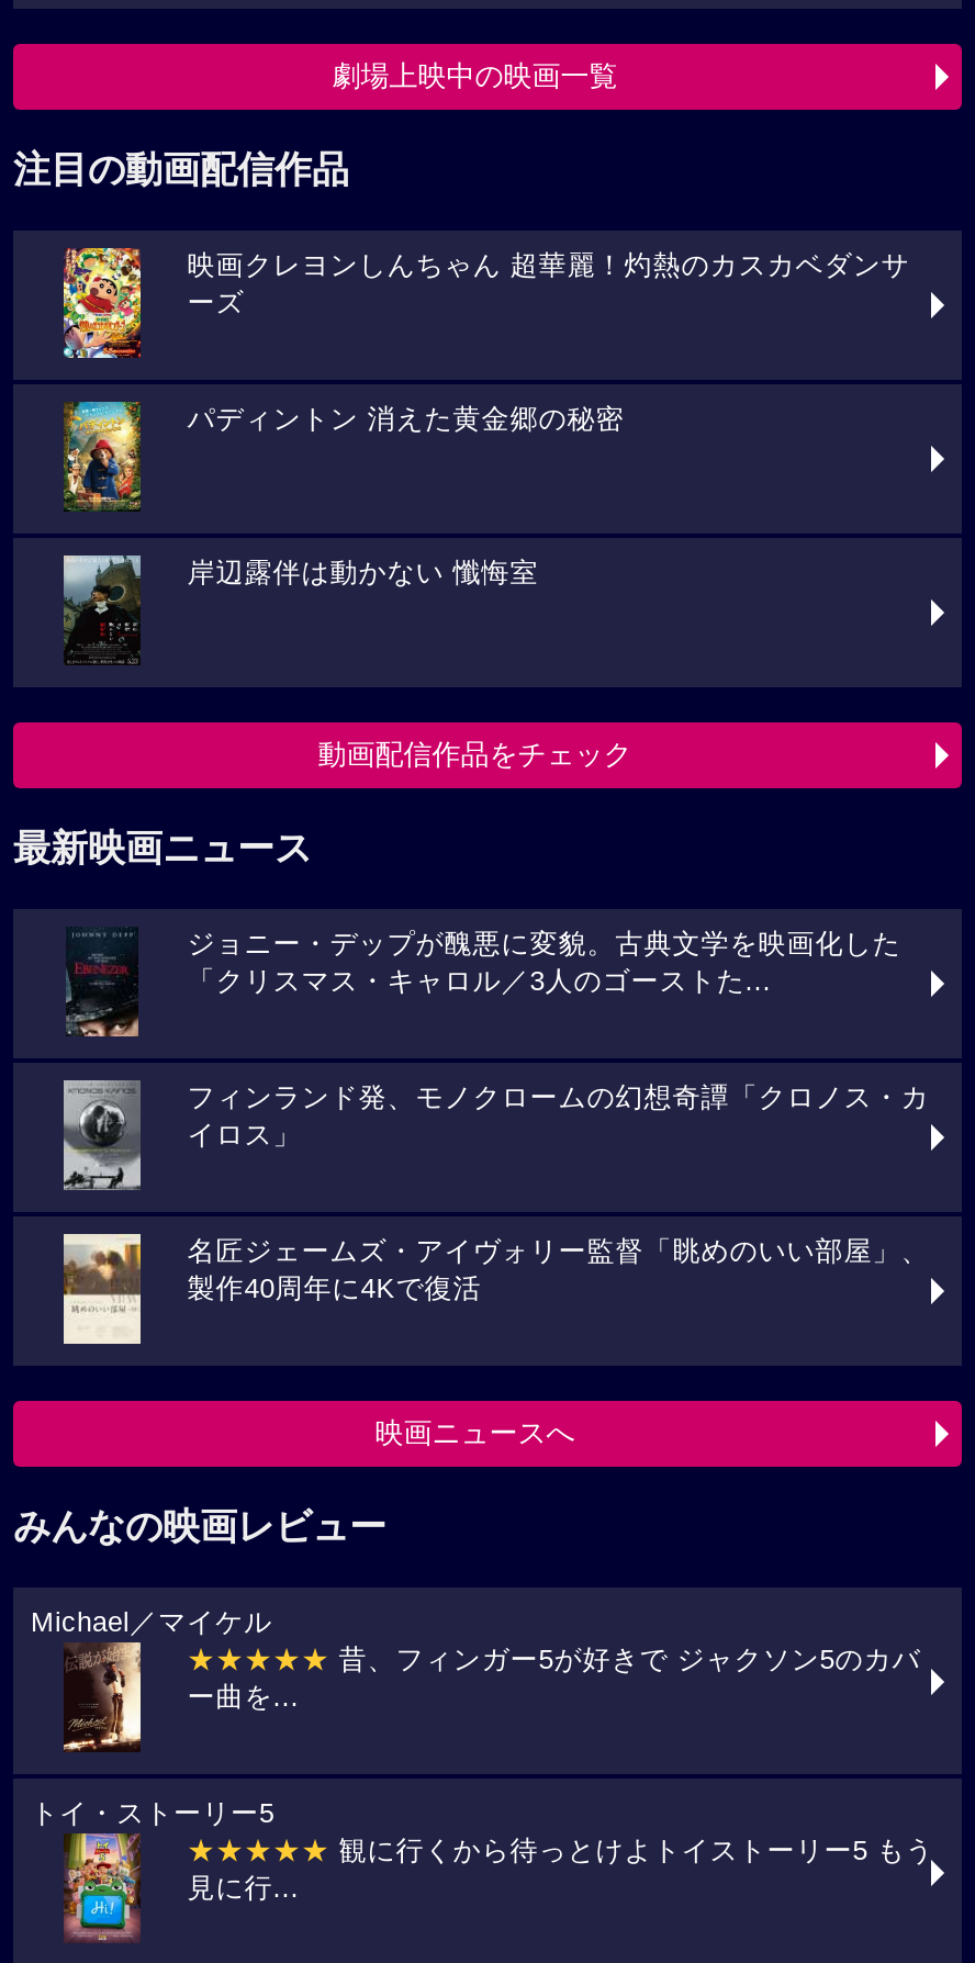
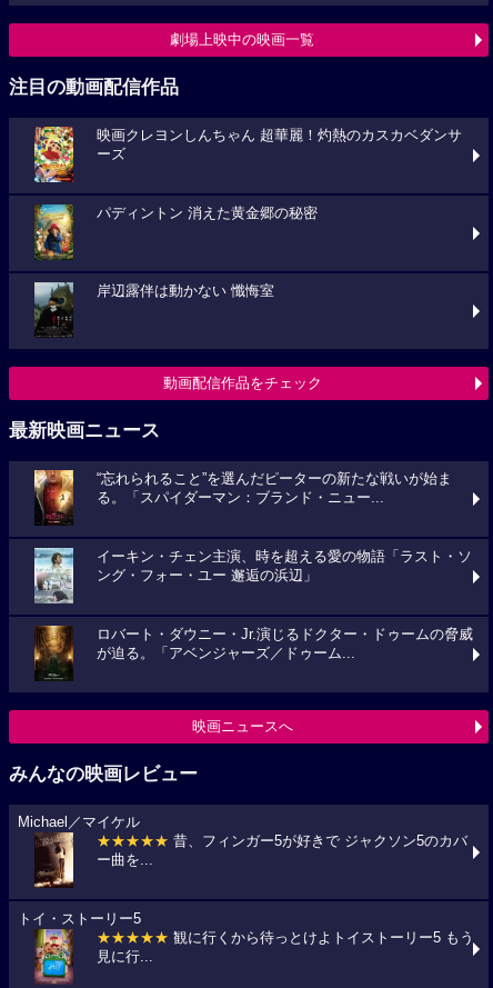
[64,927,901,1039] [image] | ジョニー・デップが醜悪に変貌。古典文学を映画化した | 「クリスマス・キャロル／3人のゴーストた... -> [33,469,452,526] [image] | “忘れられること”を選んだピーターの新たな戦いが始ま | る。「スパイダーマン：ブランド・ニュー...
[64,1080,930,1188] [image] | フィンランド発、モノクロームの幻想奇譚「クロノス・カ | イロス」 -> [33,548,472,603] [image] | イーキン・チェン主演、時を超える愛の物語「ラスト・ソ | ング・フォー・ユー 邂逅の浜辺」
[61,1232,930,1346] [image] | 名匠ジェームズ・アイヴォリー監督「眺めのいい部屋」、 | 製作40周年に4Kで復活 -> [33,625,473,682] [image] | ロバート・ダウニー・Jr.演じるドクター・ドゥームの脅威 | が迫る。「アベンジャーズ／ドゥーム...

